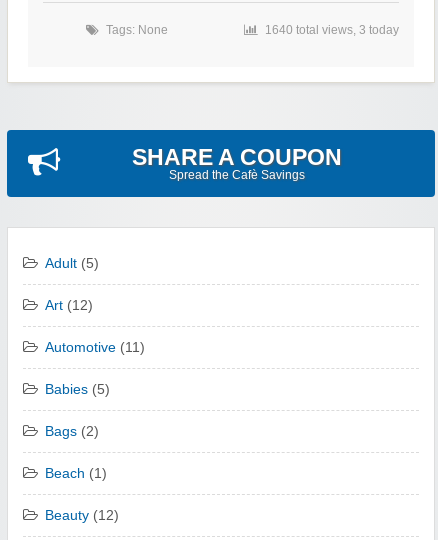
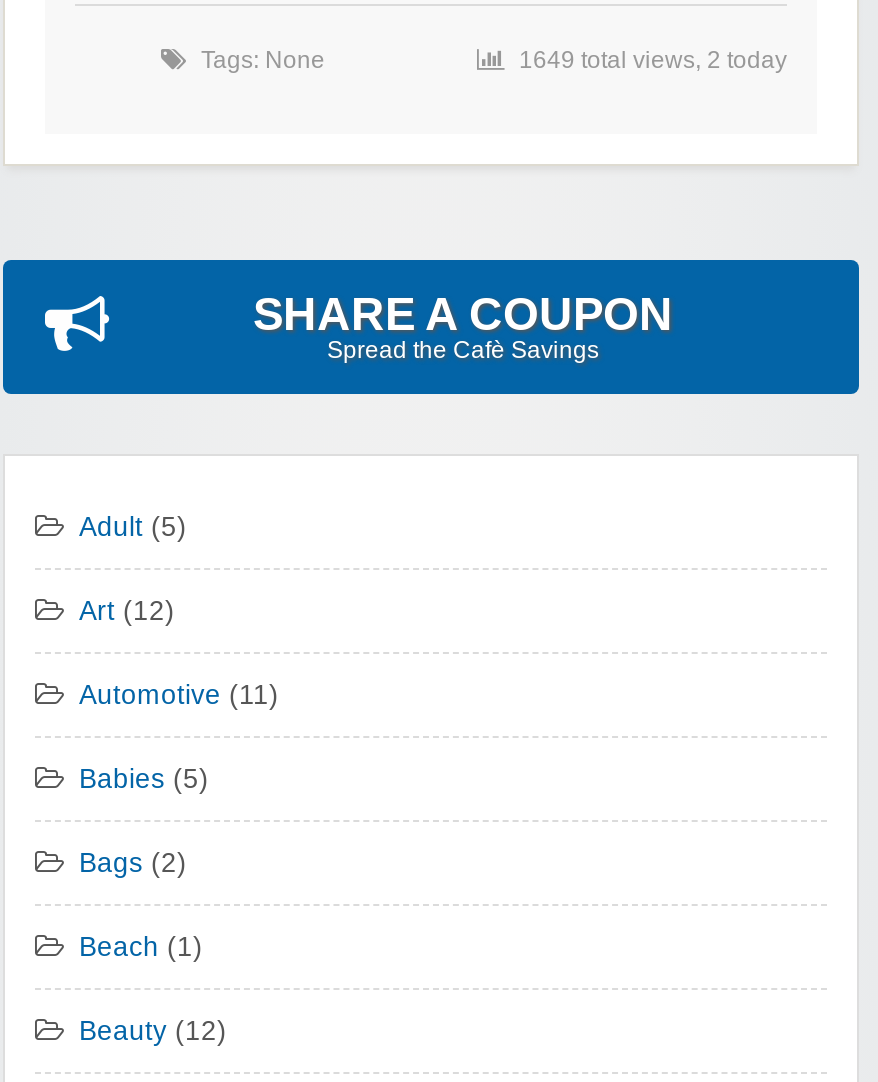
[265,23,399,37] 1640 total views, 3 today -> [519,46,787,74] 1649 total views, 2 today

